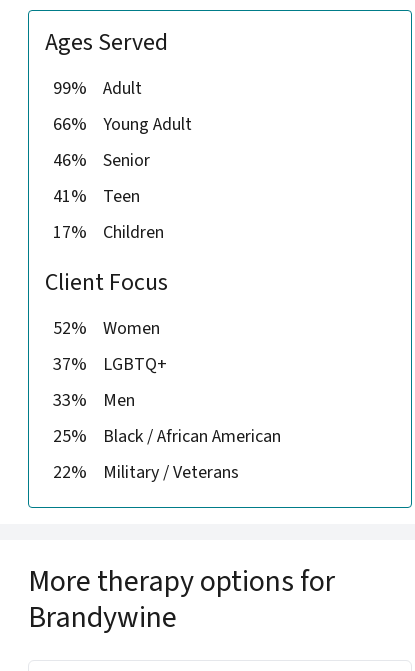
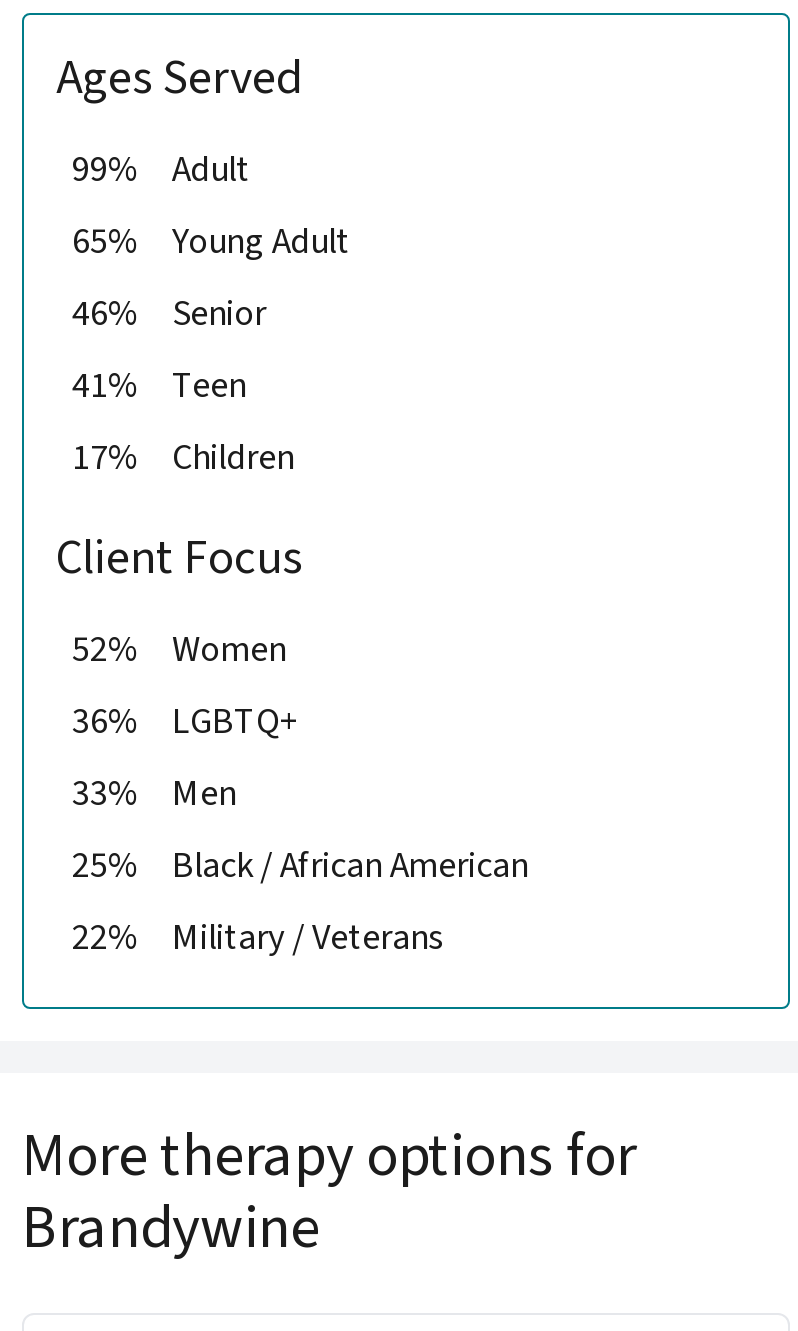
[53,112,192,137] 66% Young Adult -> [72,218,350,268] 65% Young Adult
[53,352,167,377] 37% LGBTQ+ -> [72,698,300,748] 36% LGBTQ+

